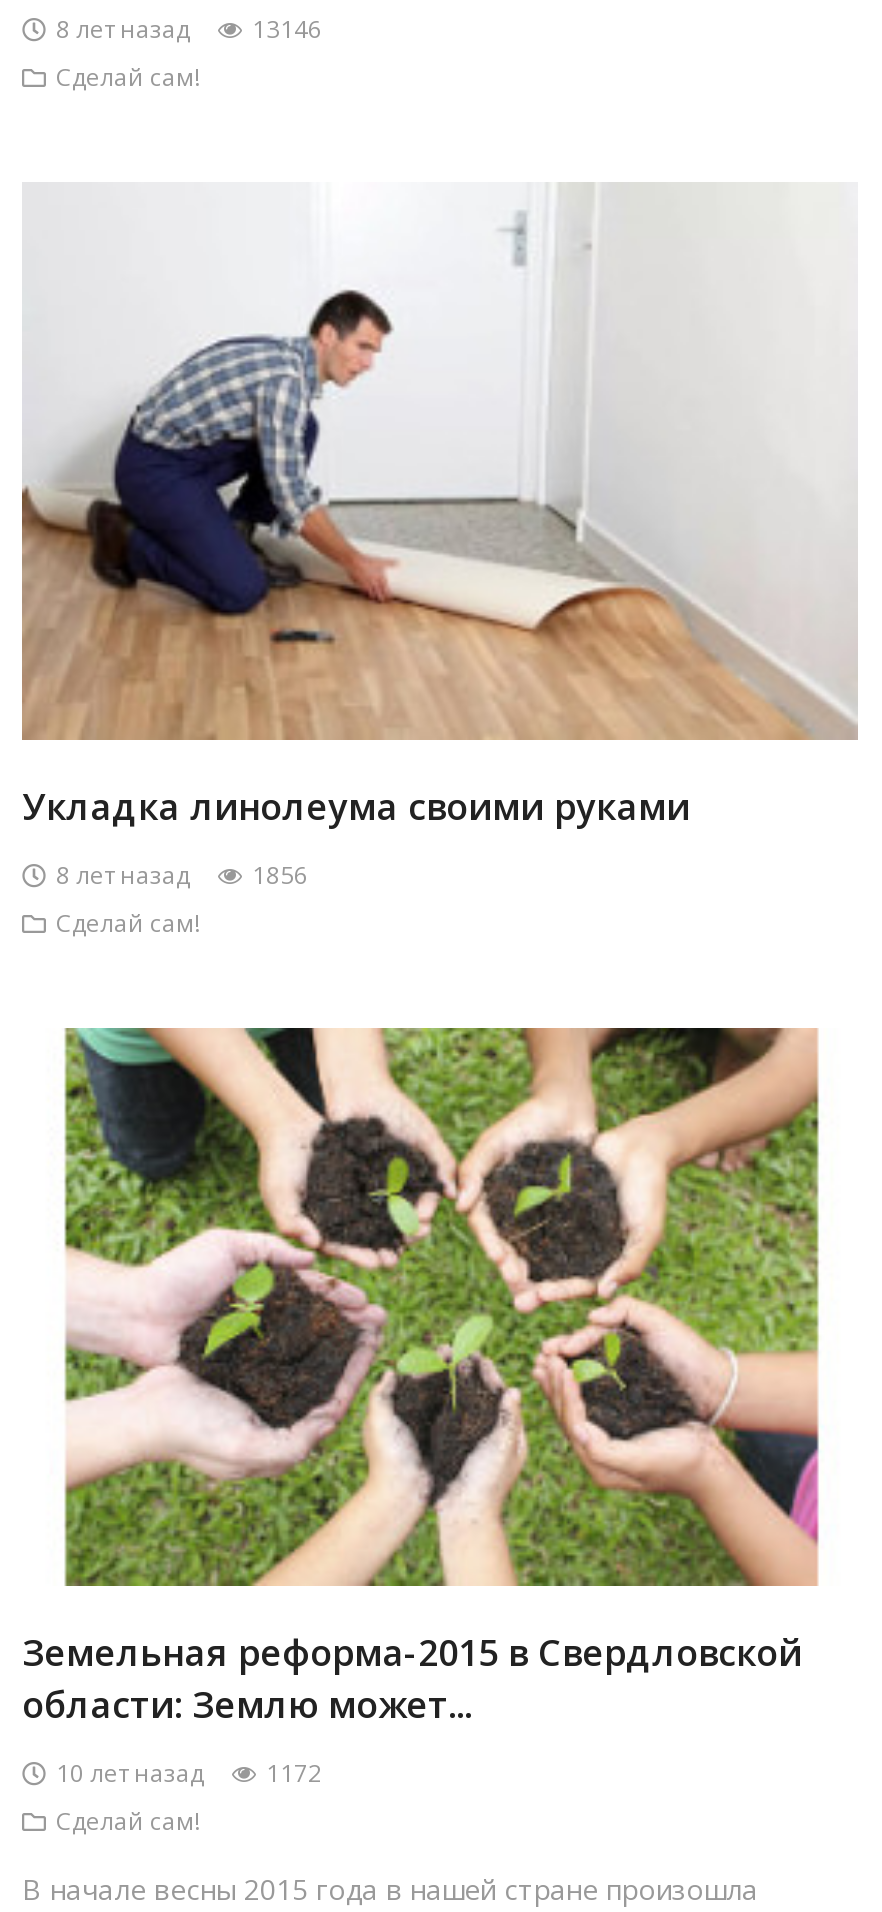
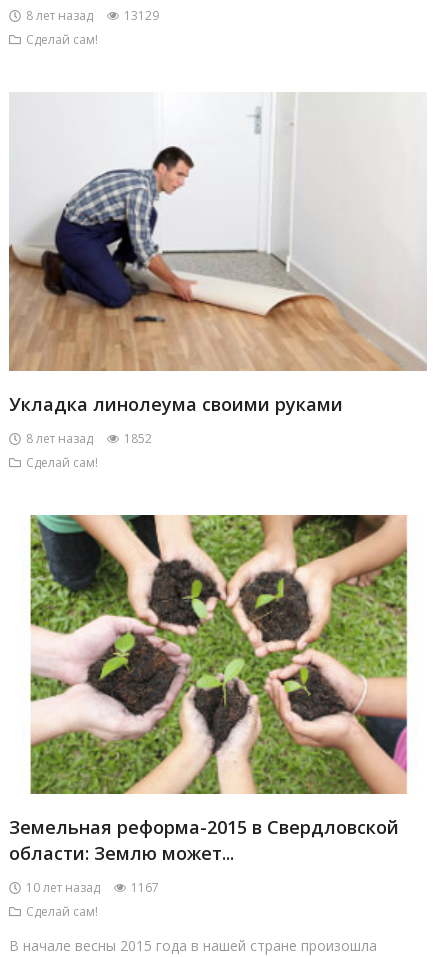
[56,13,322,47] 8 лет назад 13146 -> [26,7,159,24] 8 лет назад 13129
[56,858,308,892] 8 лет назад 1856 -> [26,430,152,447] 8 лет назад 1852
[56,1756,322,1790] 10 лет назад 1172 -> [26,879,159,896] 10 лет назад 1167

